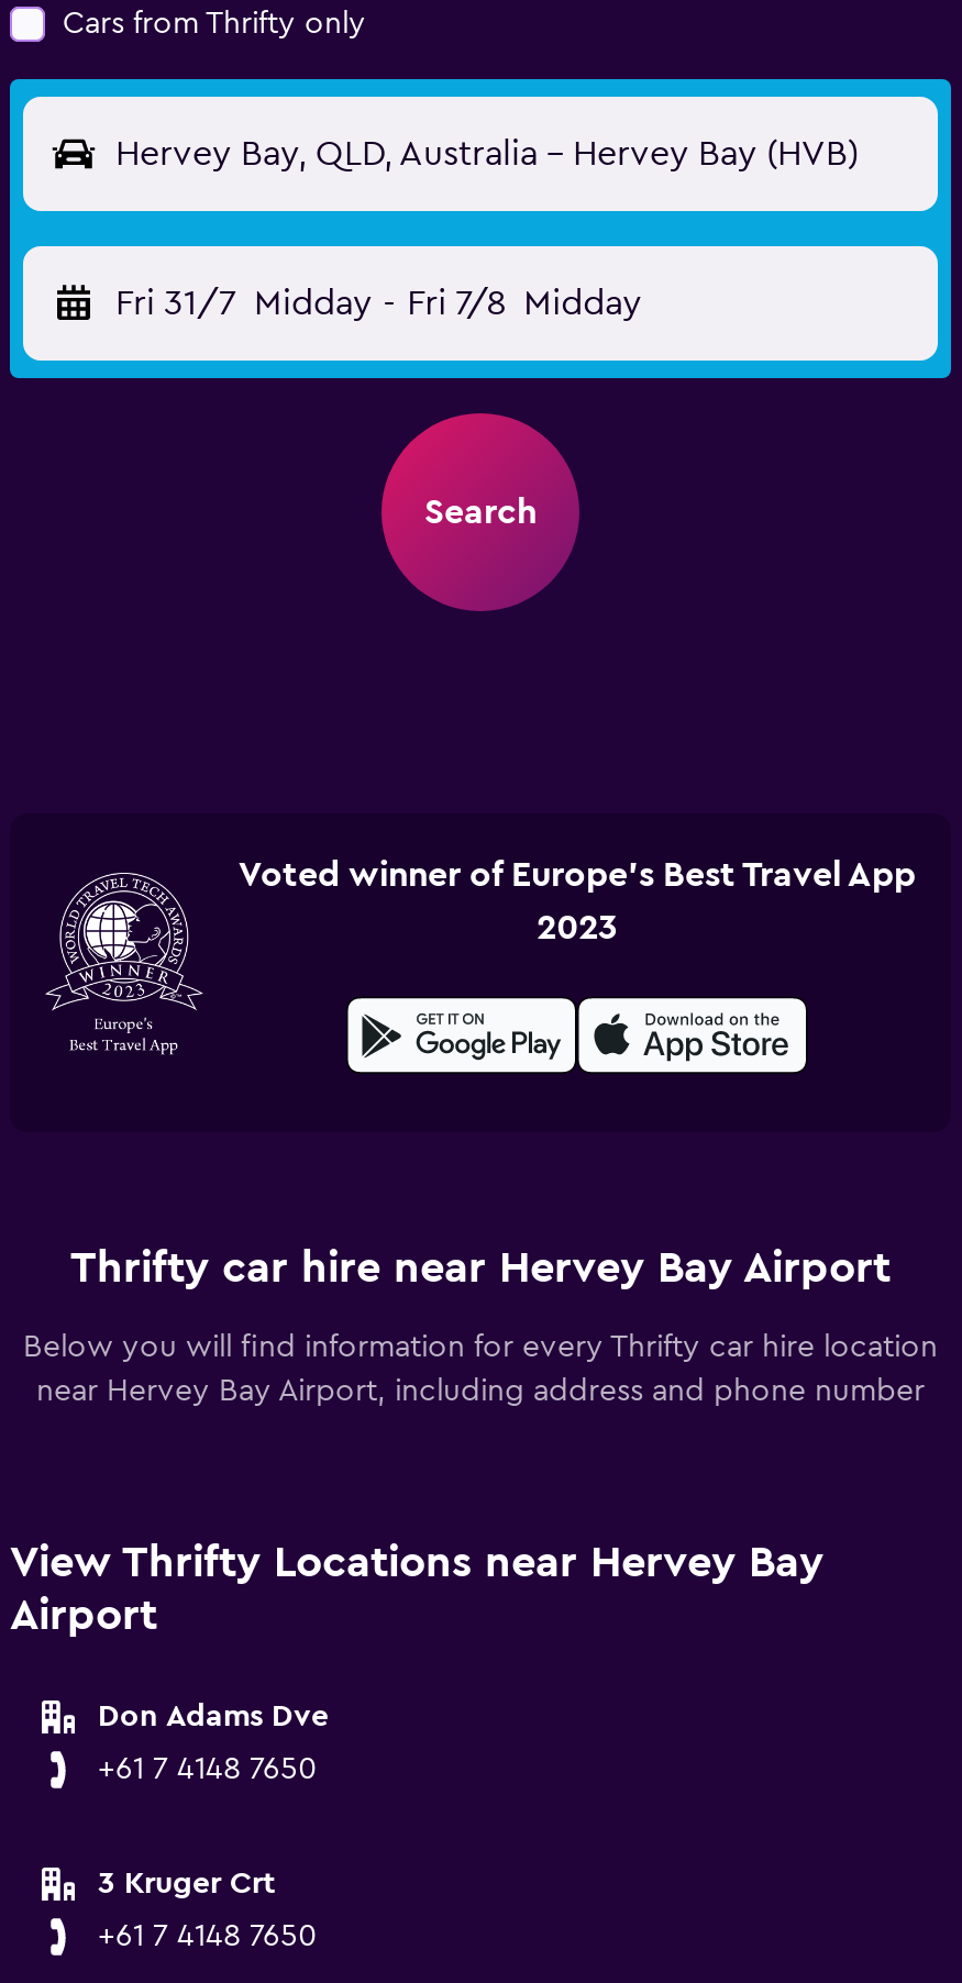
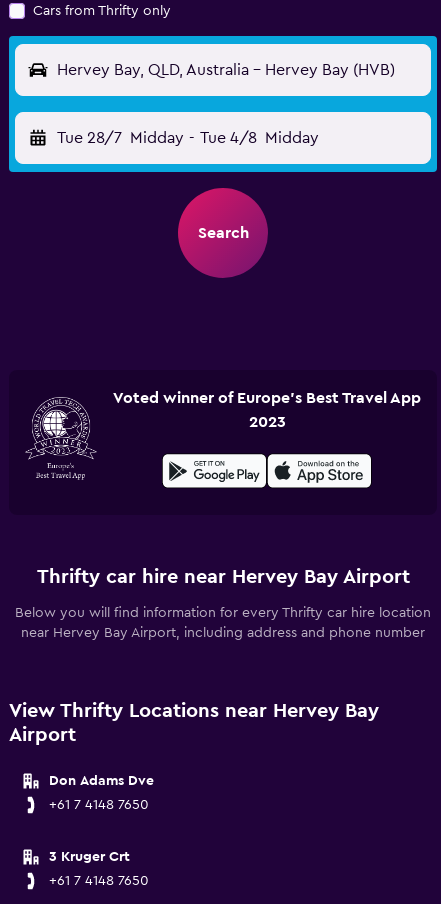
[115,286,642,321] Fri 31/7 Midday - Fri 7/8 Midday -> [57,130,319,146] Tue 28/7 Midday - Tue 4/8 Midday

